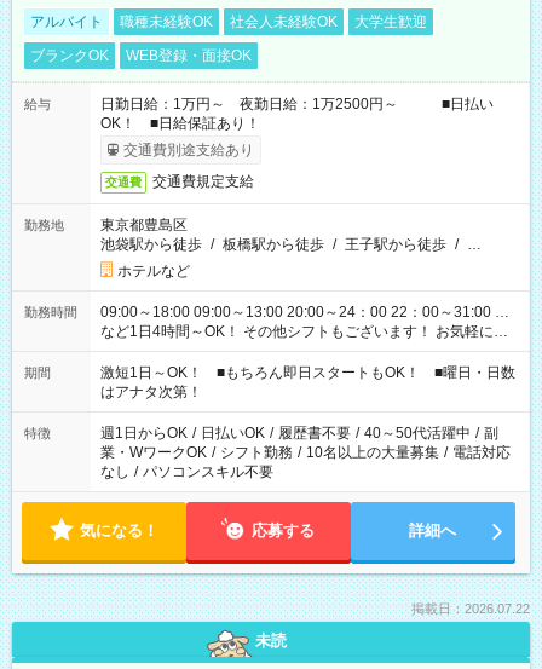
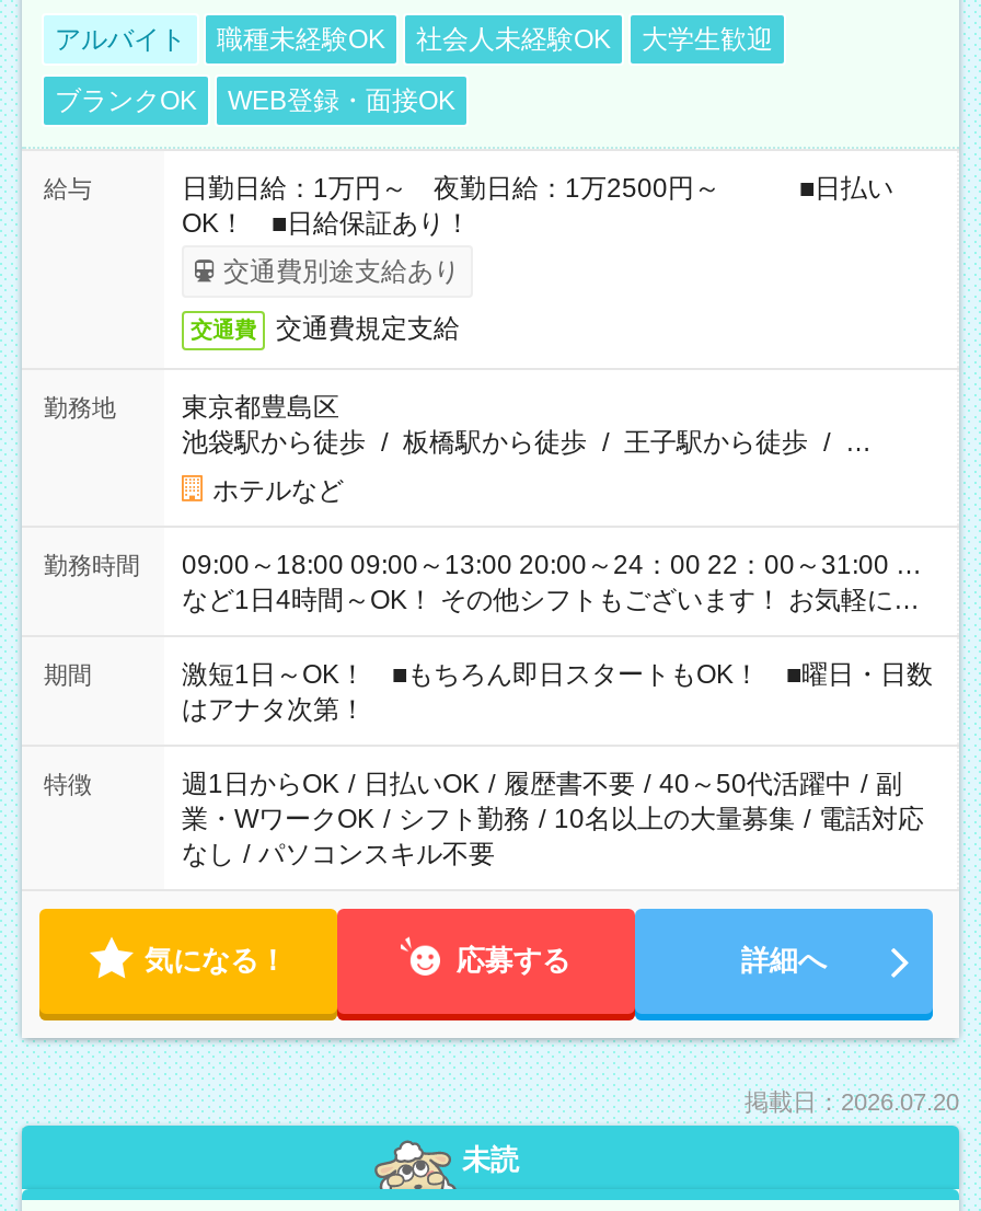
[411,601,530,616] 掲載日：2026.07.22 -> [745,1088,959,1115] 掲載日：2026.07.20

